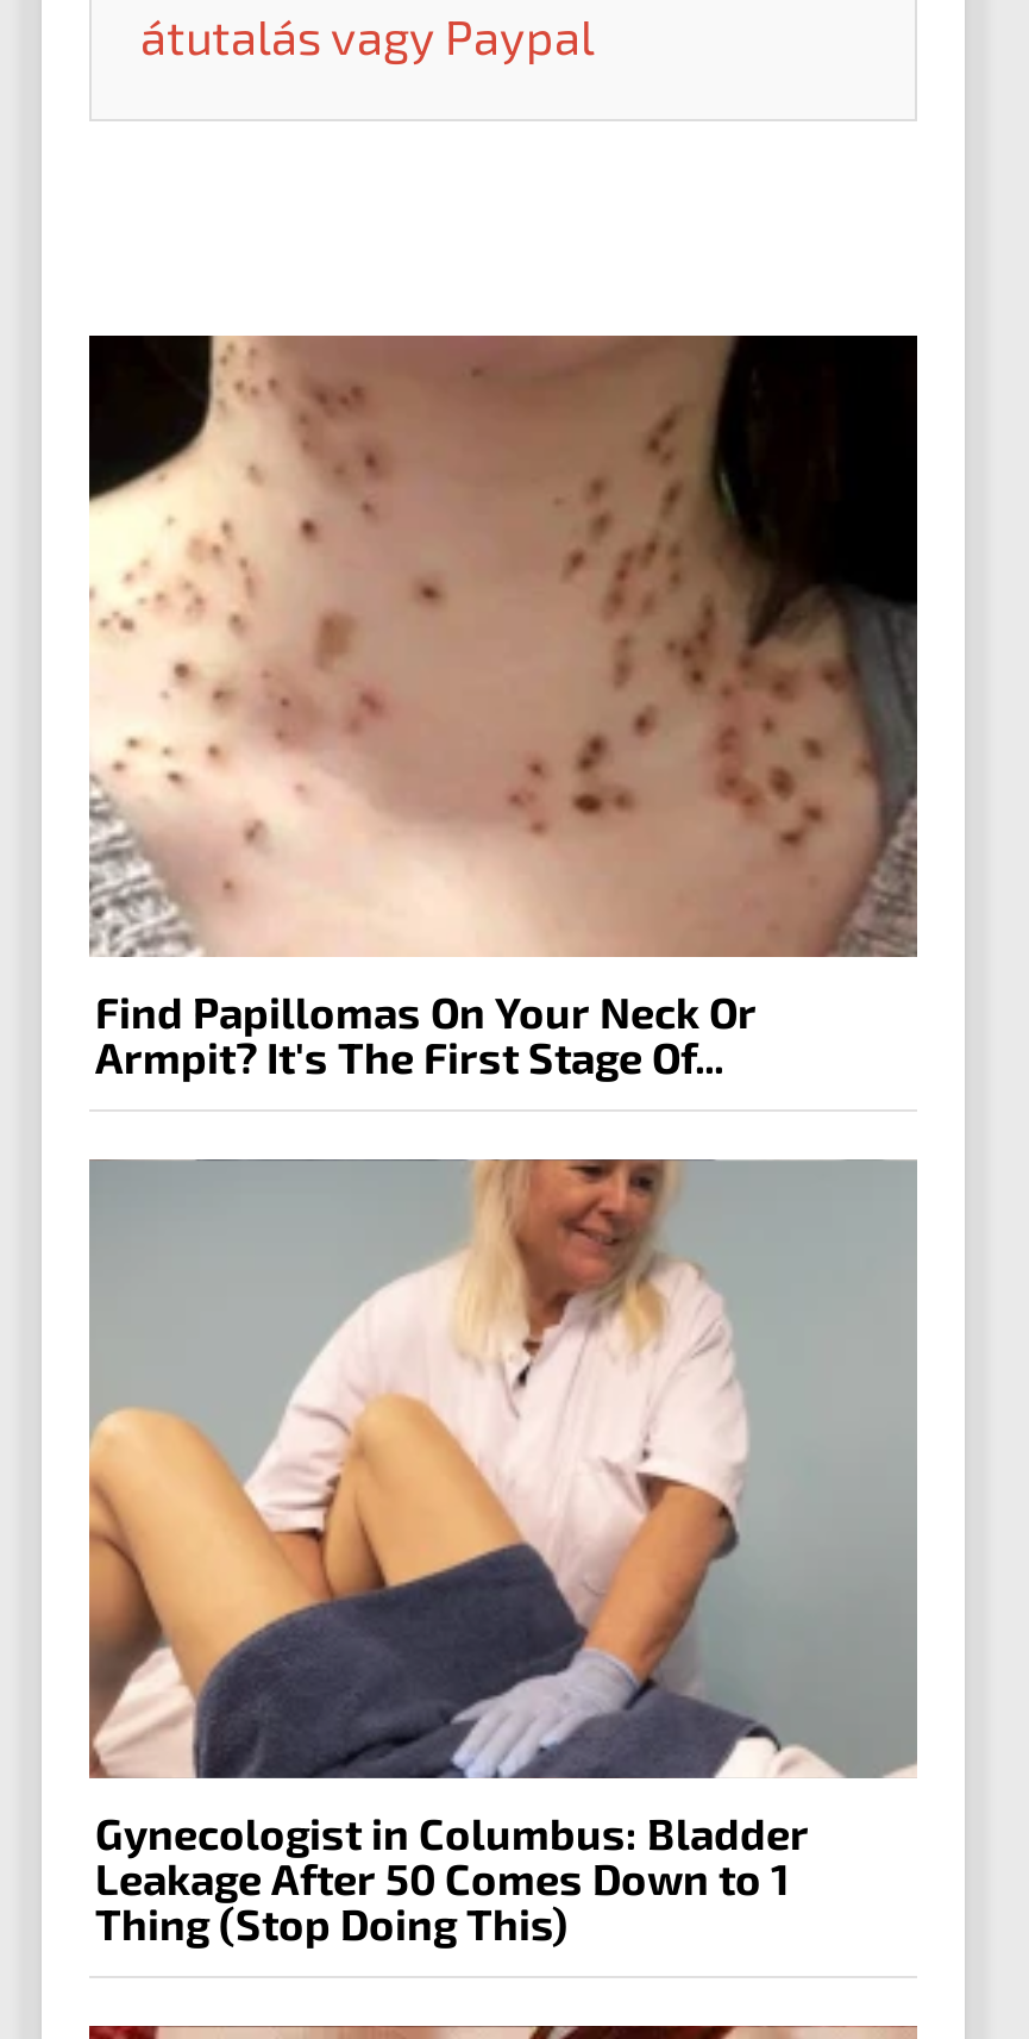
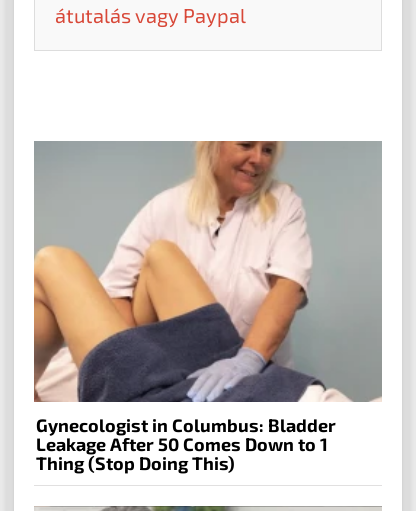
[89,336,917,1082] [image] | Find Papillomas On Your Neck Or | Armpit? It's The First Stage Of... -> none

